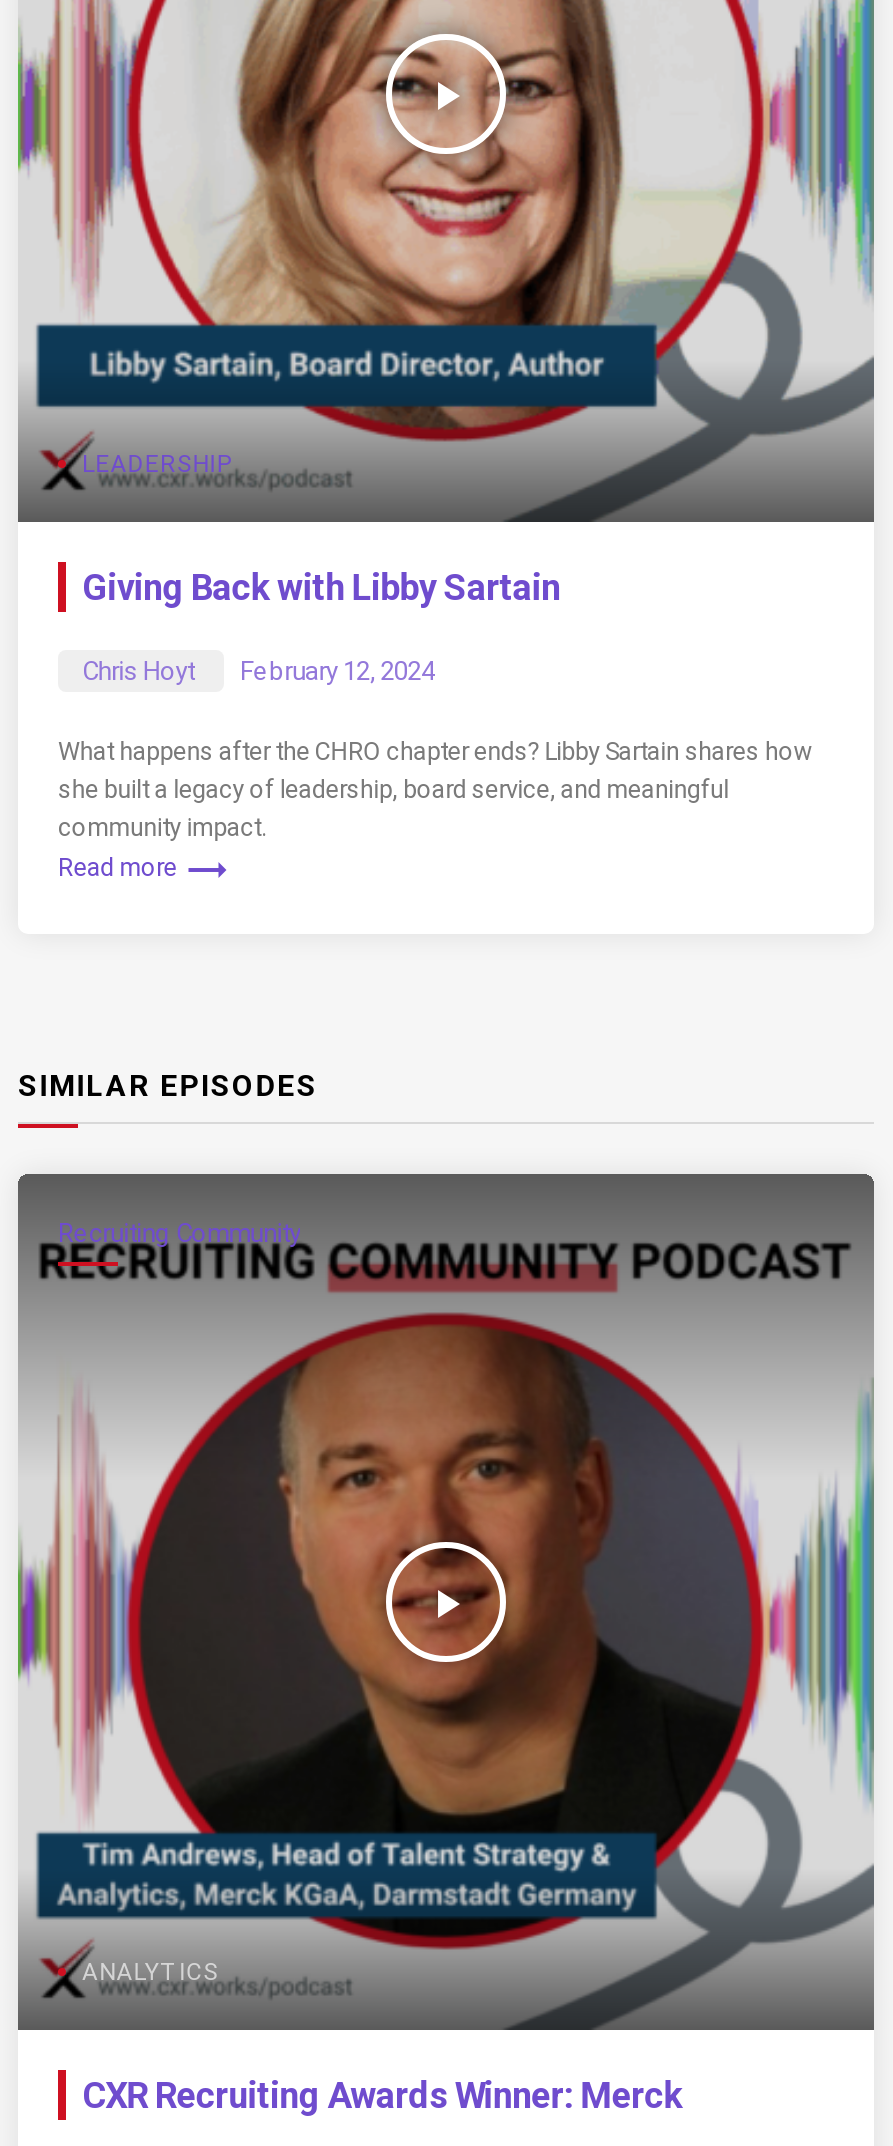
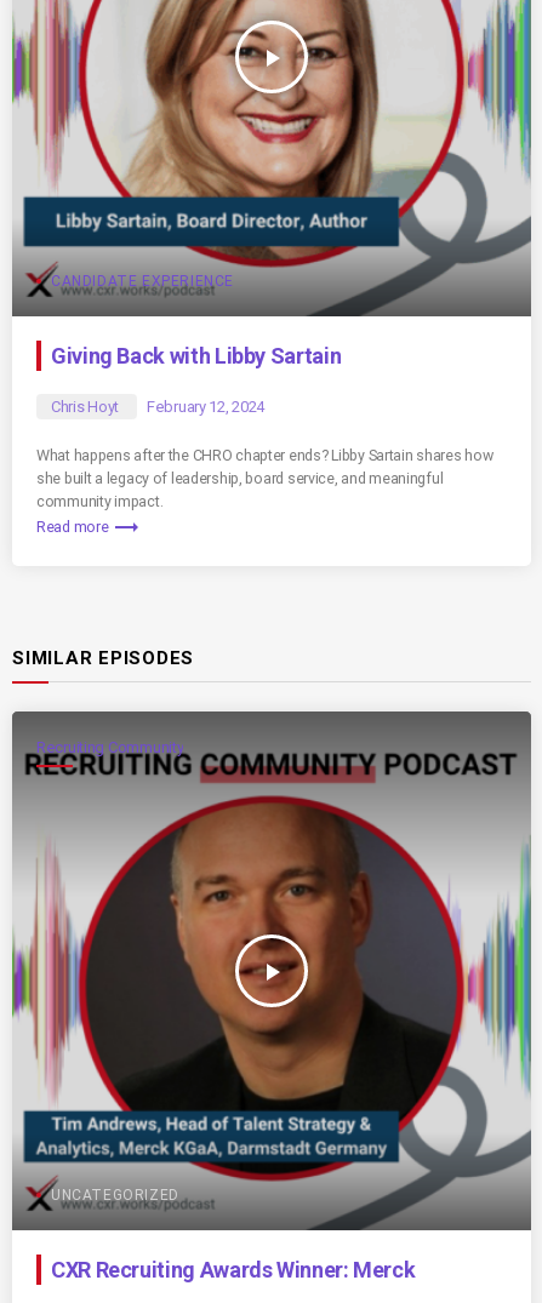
[82,451,232,479] LEADERSHIP -> [51,273,234,290] CANDIDATE EXPERIENCE
[82,1958,219,1986] ANALYTICS -> [51,1187,179,1204] UNCATEGORIZED

